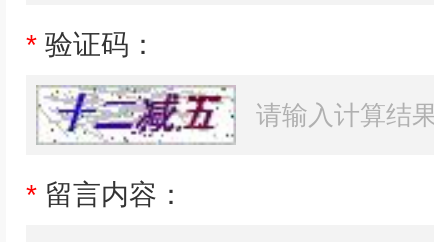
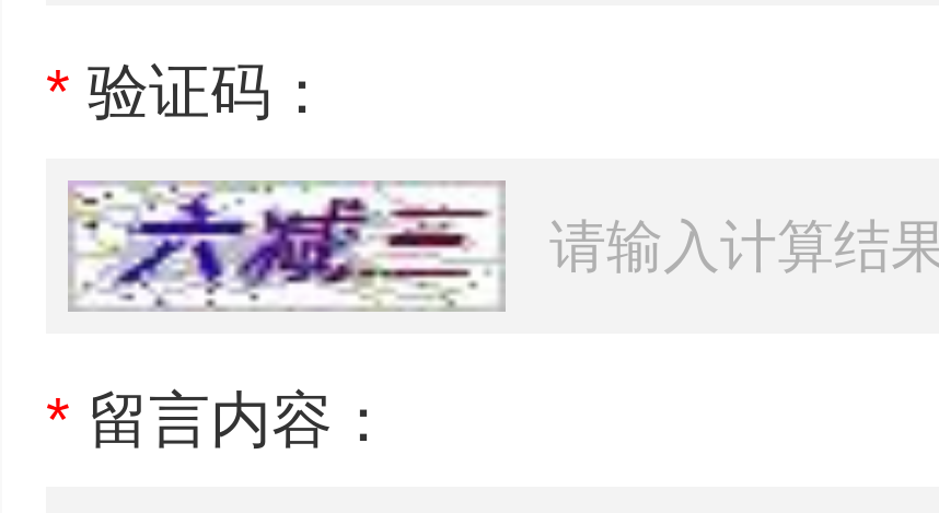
[36,85,235,144] [image] -> [70,180,501,310] [image]

